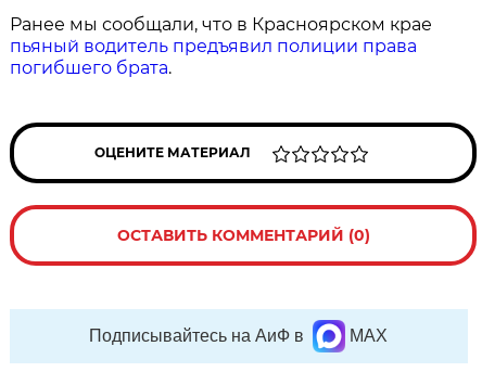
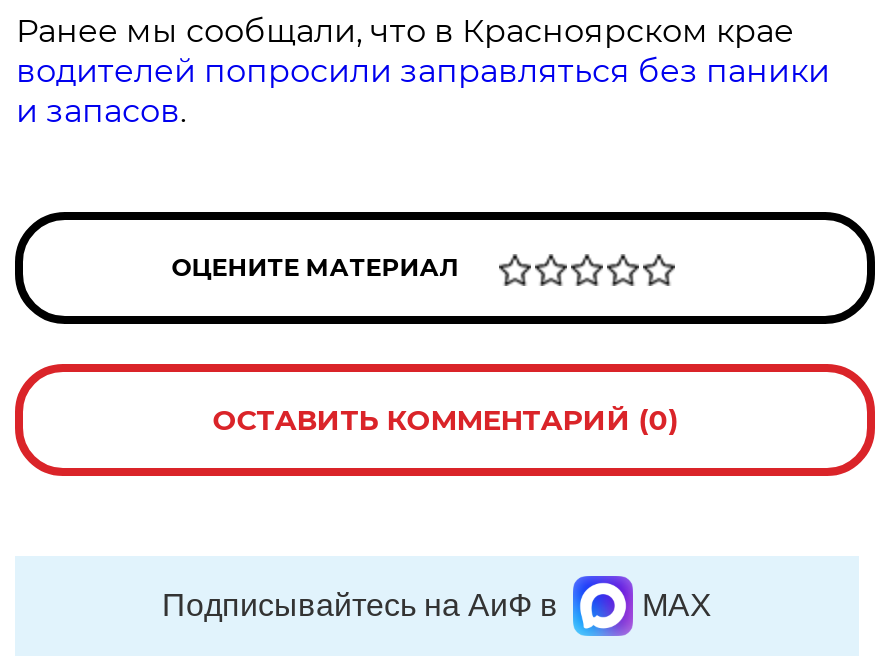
[10,36,417,78] пьяный водитель предъявил полиции права | погибшего брата. -> [16,52,830,130] водителей попросили заправляться без паники | и запасов.

